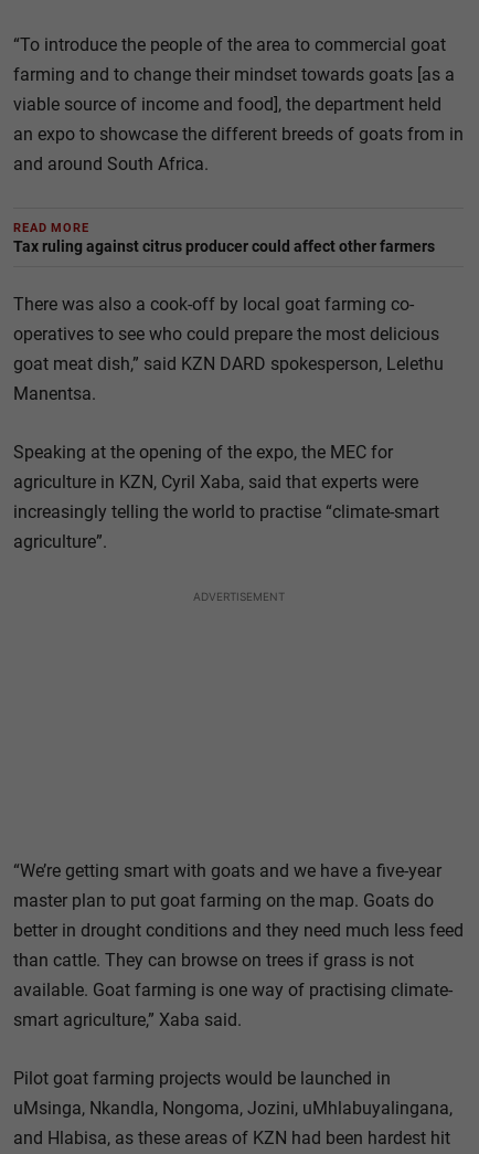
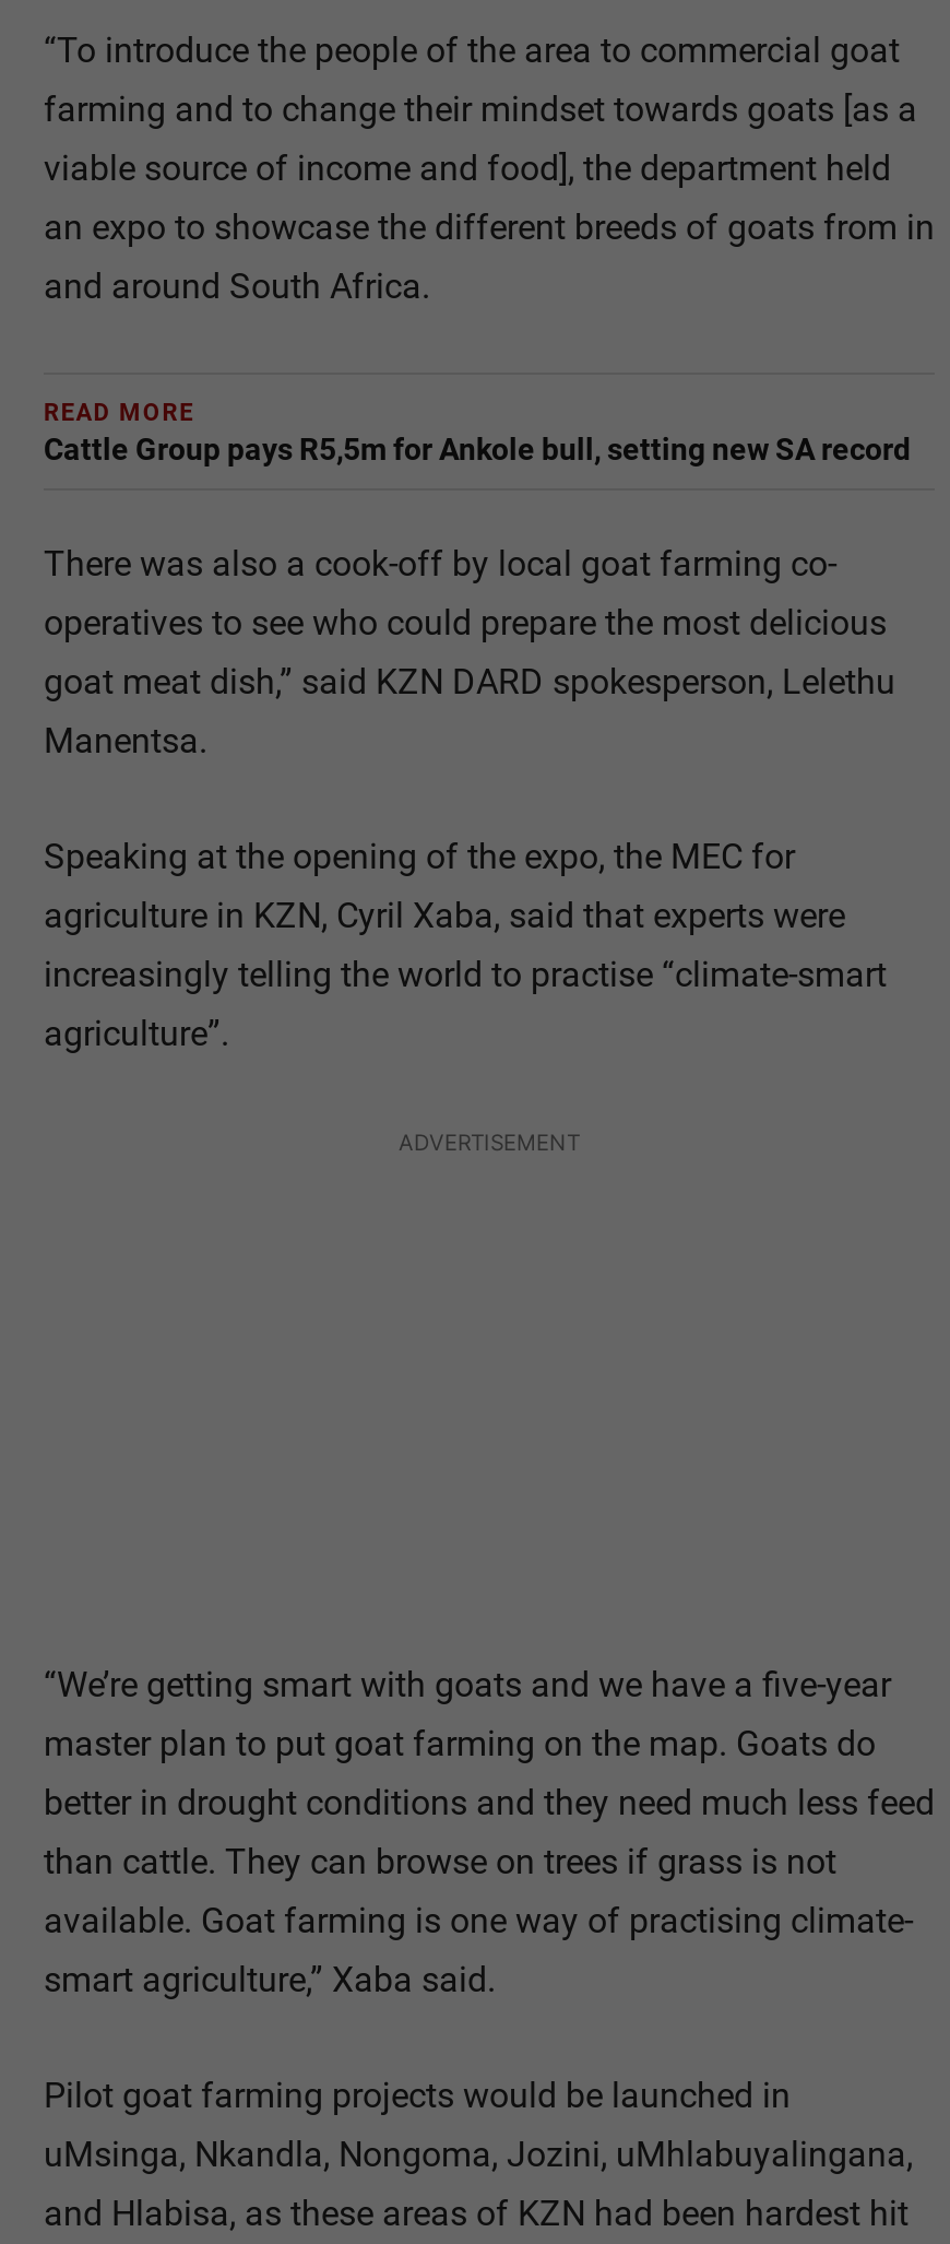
[13,237,435,255] Tax ruling against citrus producer could affect other farmers -> [44,431,911,466] Cattle Group pays R5,5m for Ankole bull, setting new SA record

